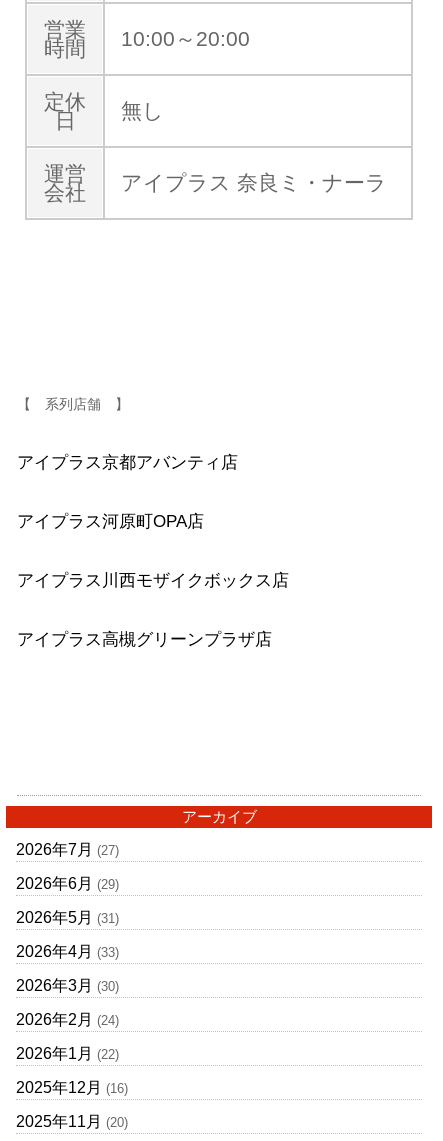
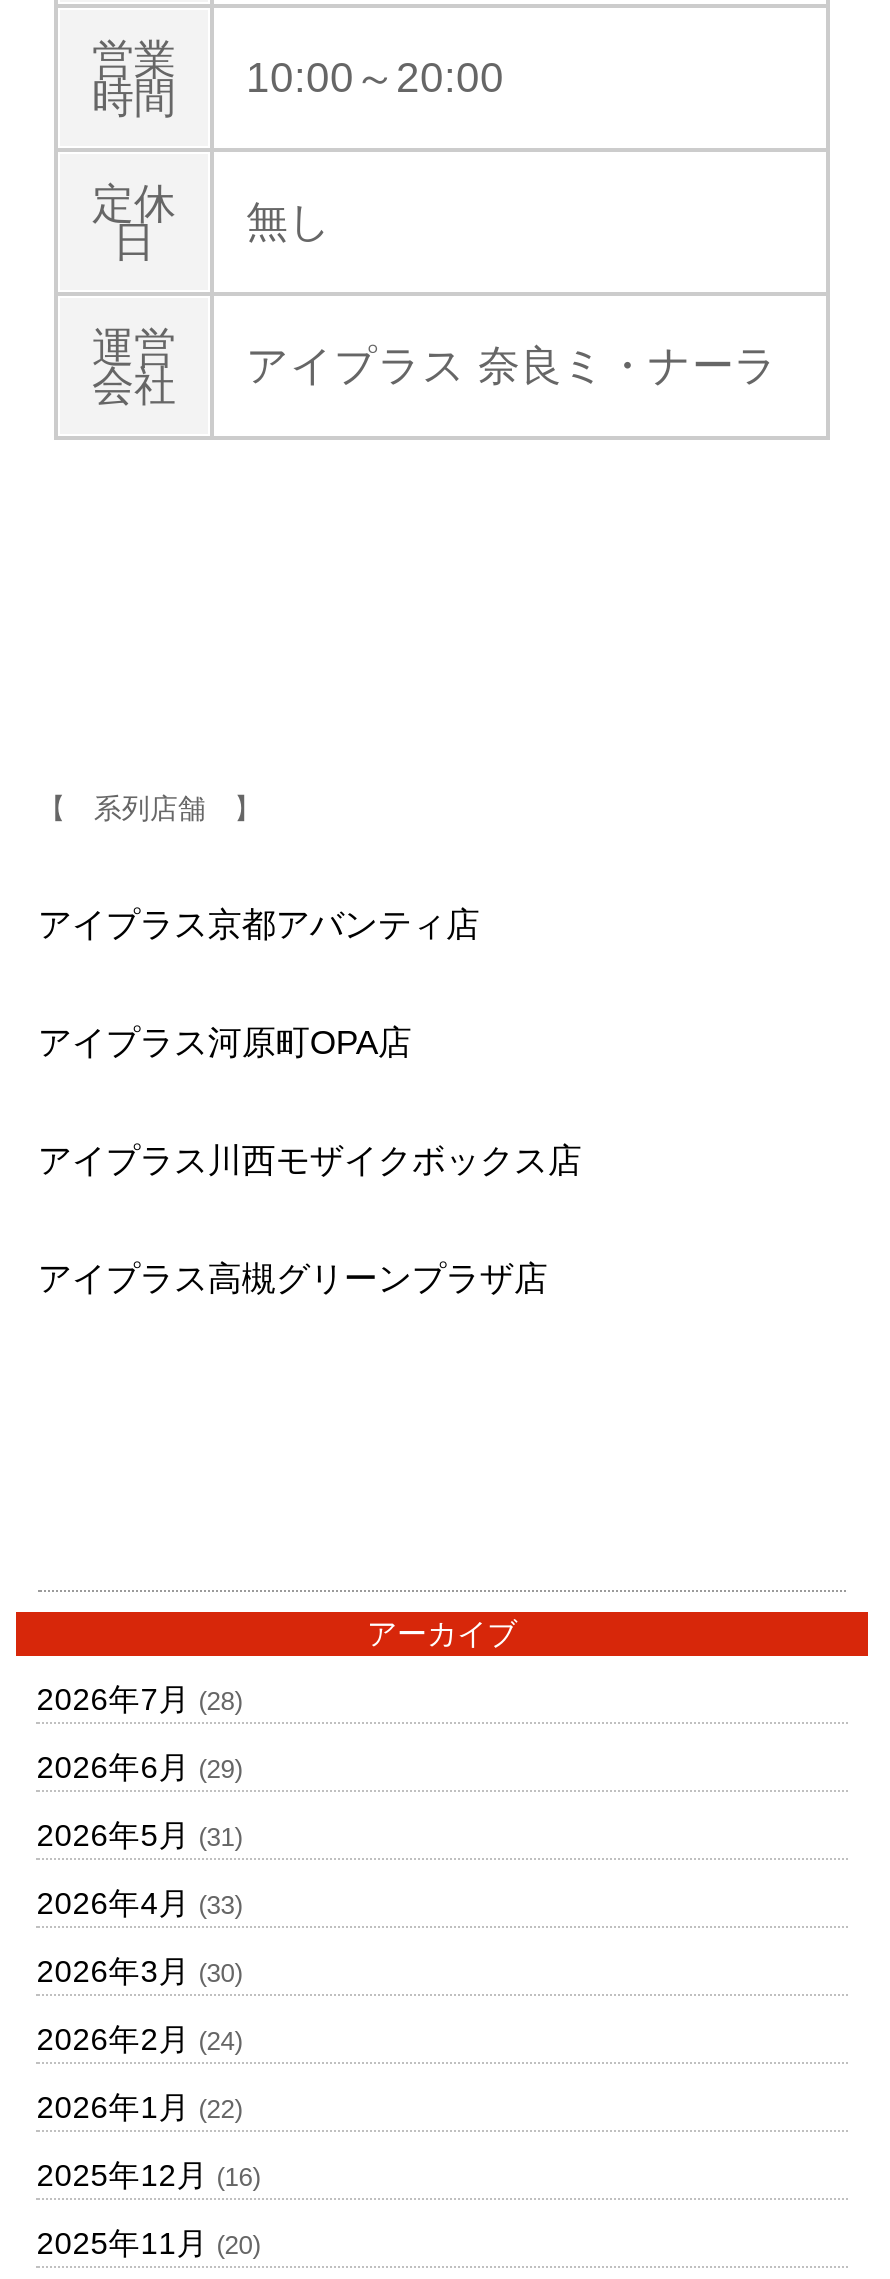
[16,841,119,858] 2026年7月(27) -> [36,1682,242,1716] 2026年7月(28)

